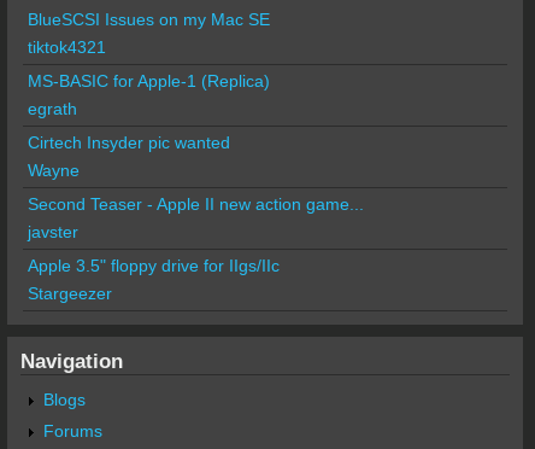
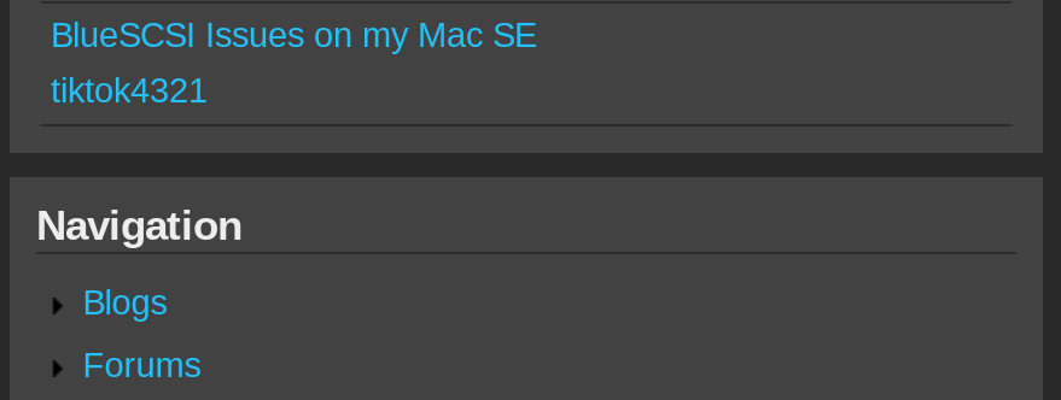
[28,71,364,302] MS-BASIC for Apple-1 (Replica) | egrath | Cirtech Insyder pic wanted | Wayne | Second Teaser - Apple II new action game... | javster | Apple 3.5" floppy drive for IIgs/IIc | Stargeezer -> none

